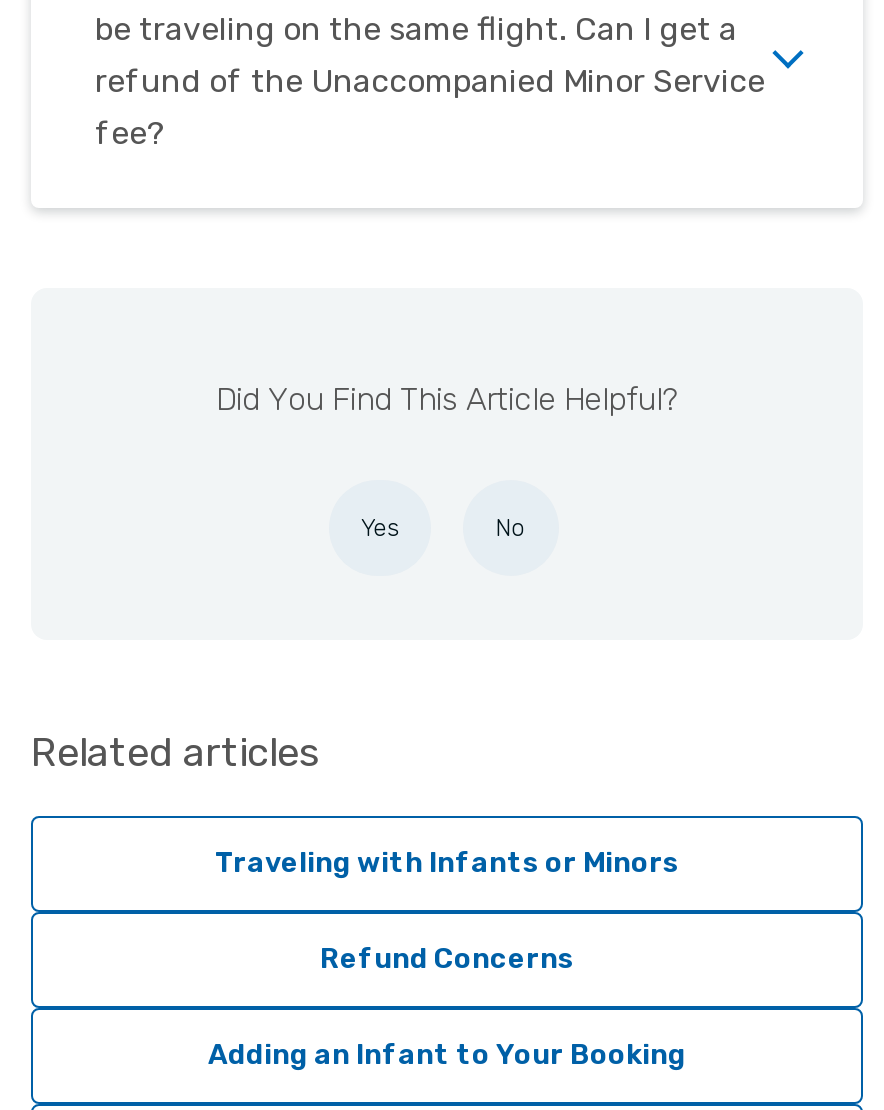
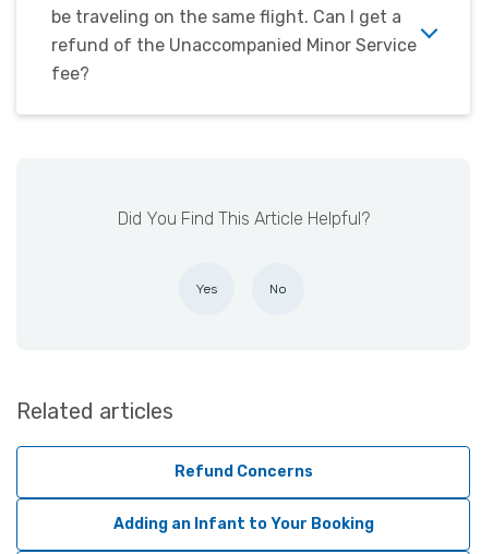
[215,846,679,880] Traveling with Infants or Minors -> none

